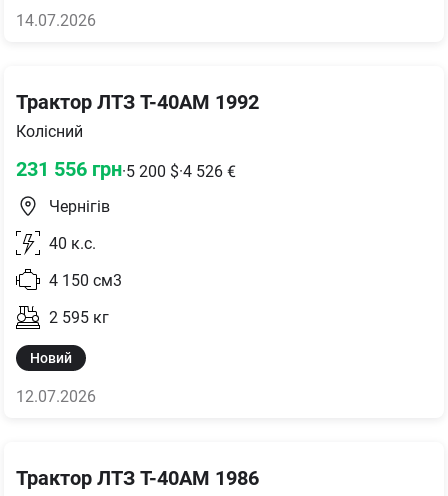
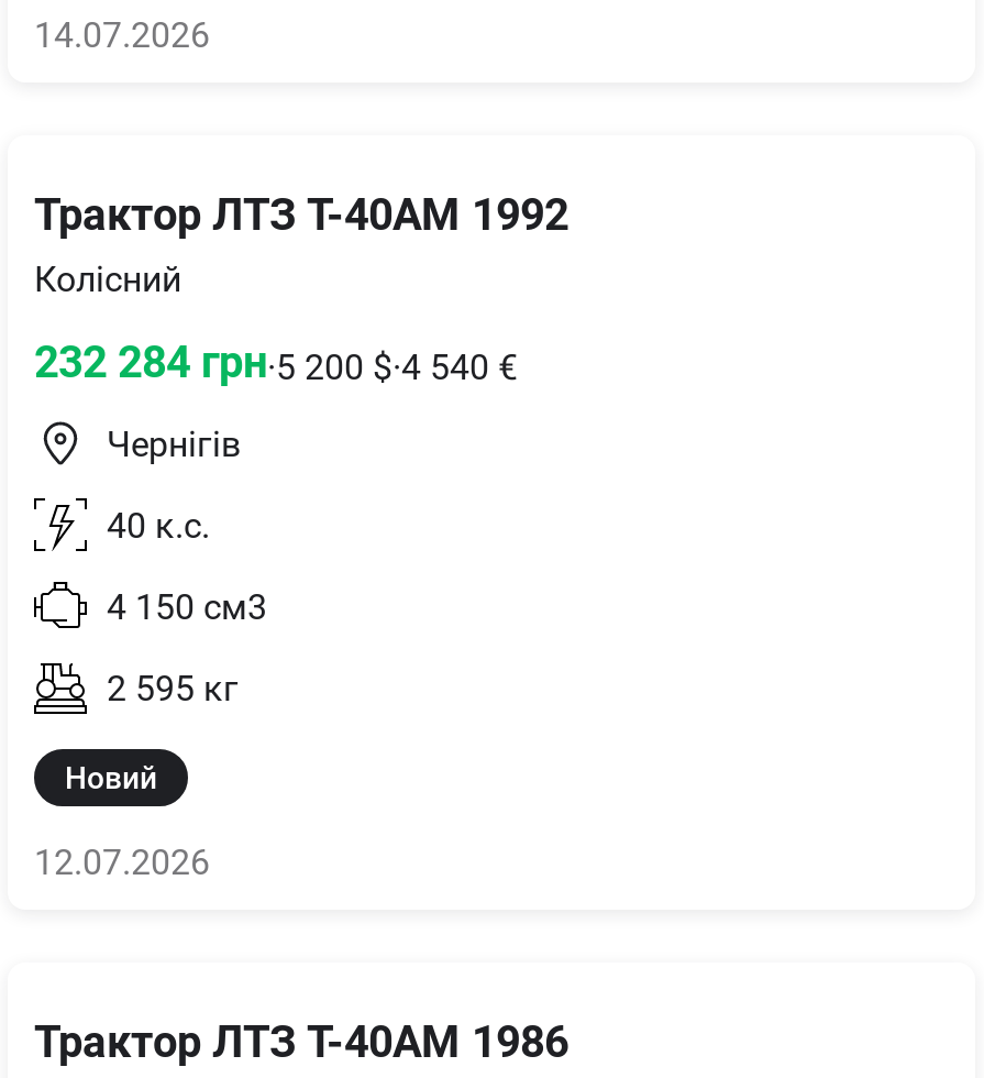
[16,157,236,181] 231 556 грн·5 200 $·4 526 € -> [34,336,518,389] 232 284 грн·5 200 $·4 540 €

